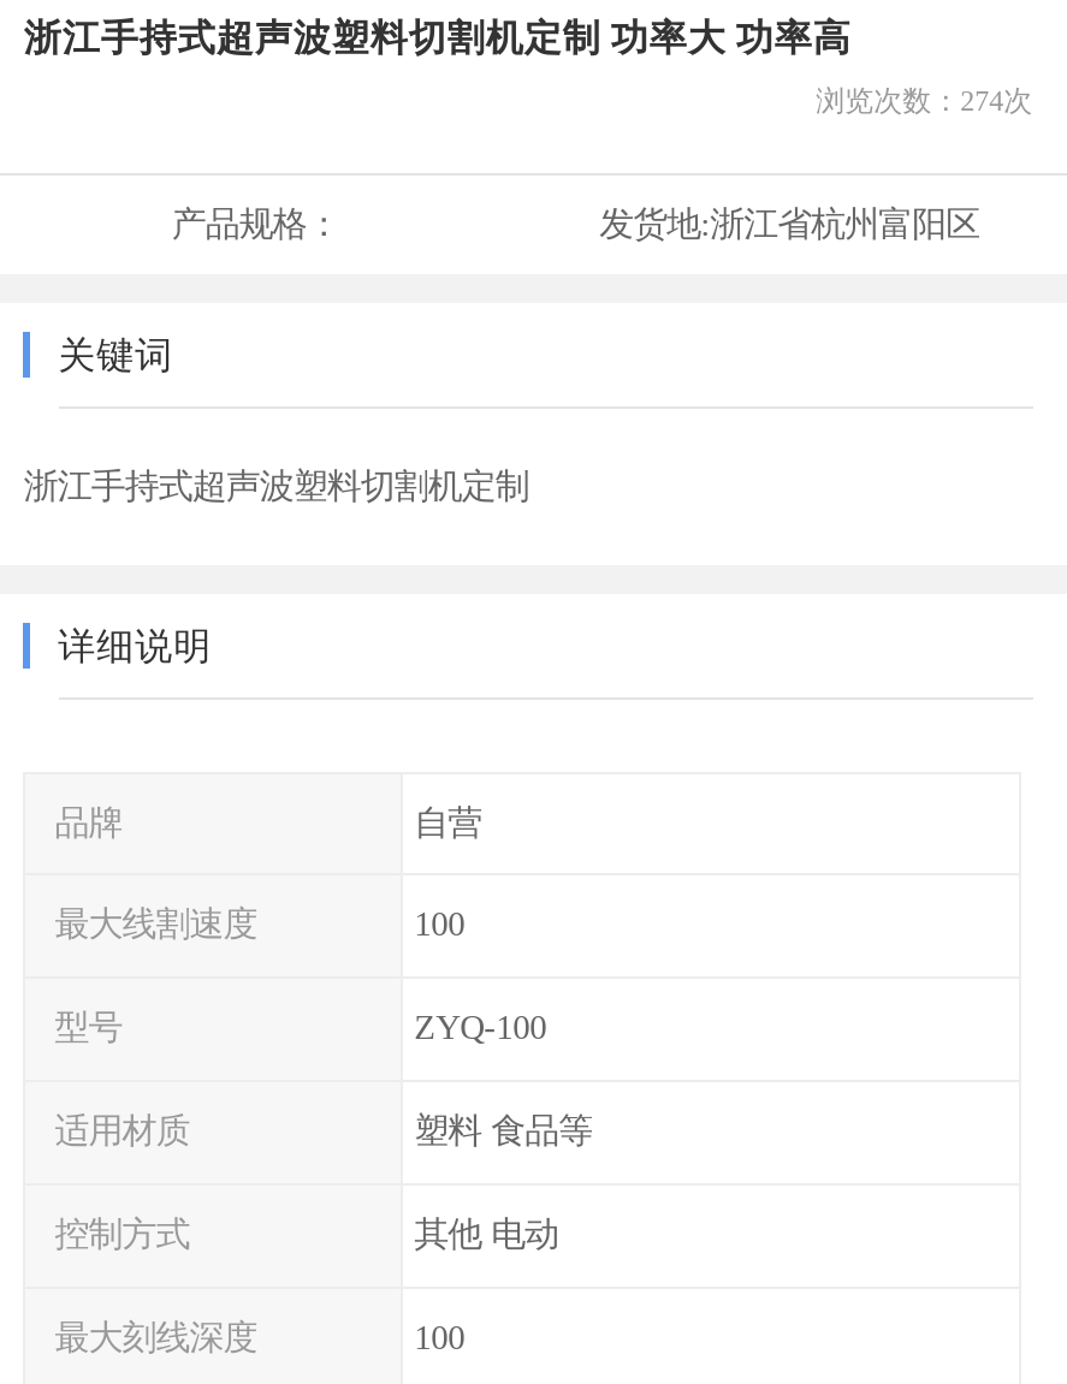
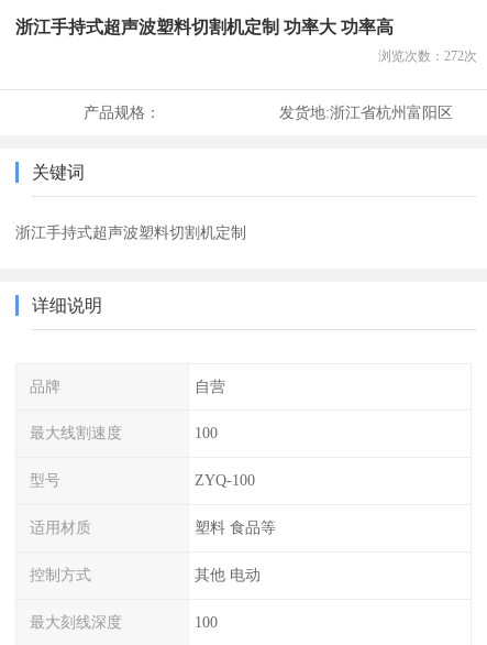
[816,83,1033,117] 浏览次数：274次 -> [378,48,477,63] 浏览次数：272次

